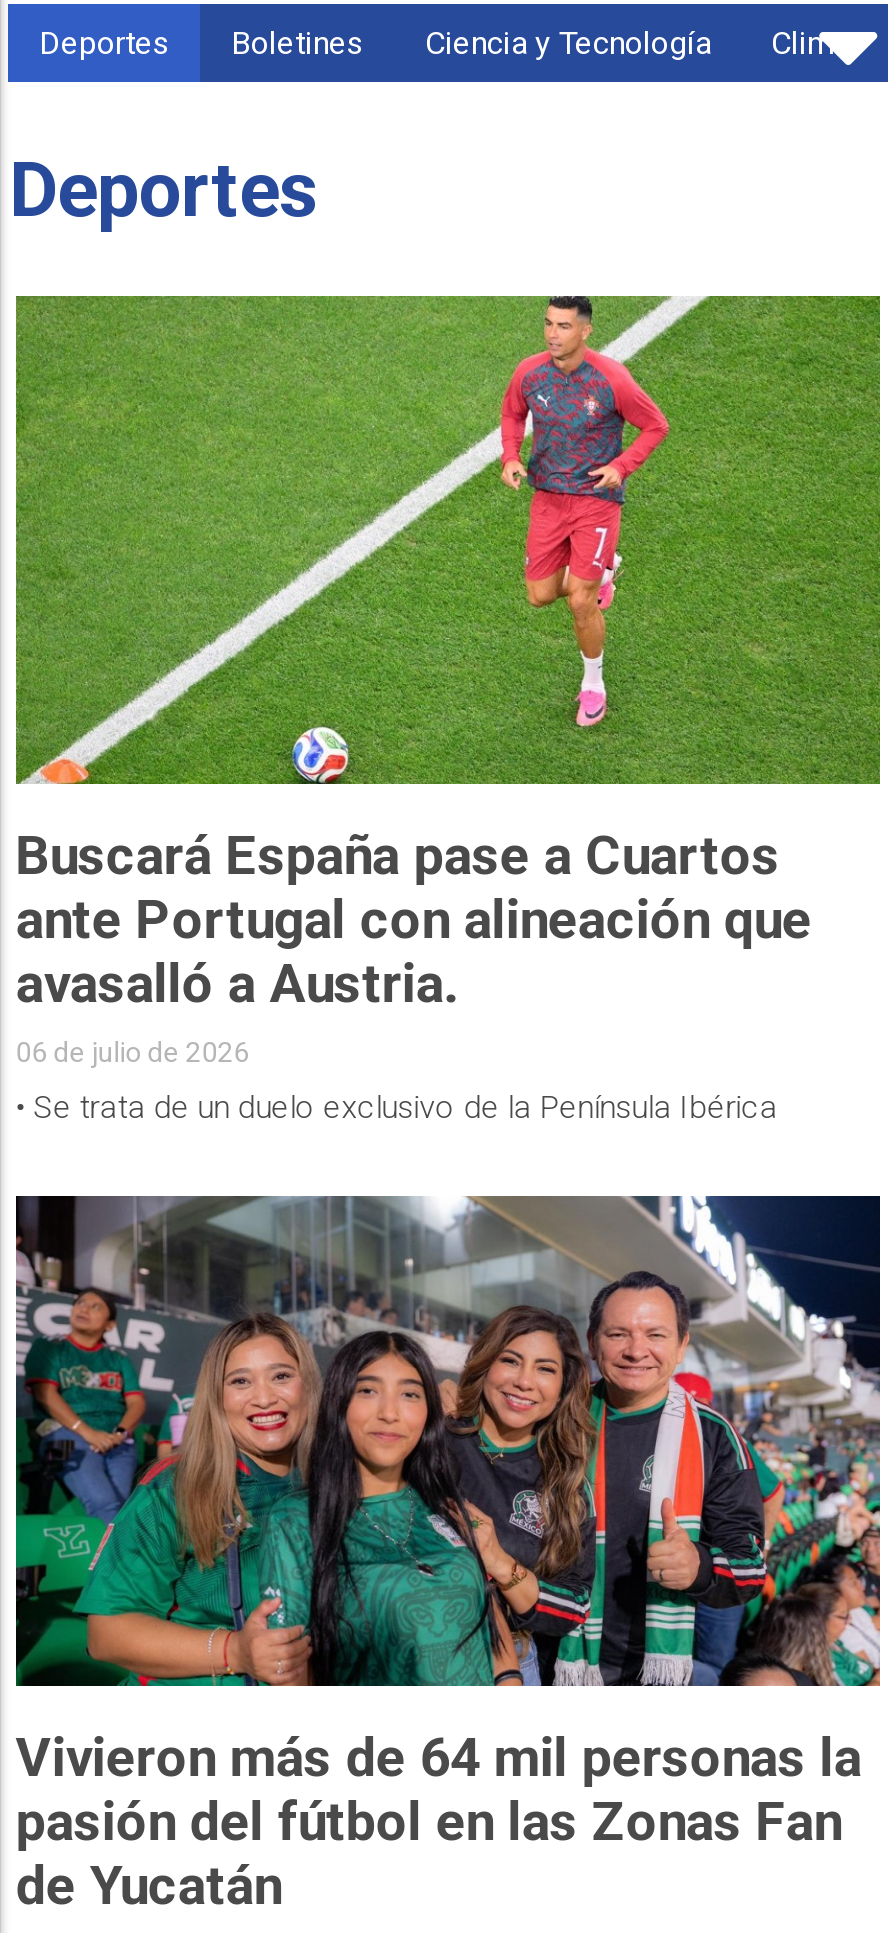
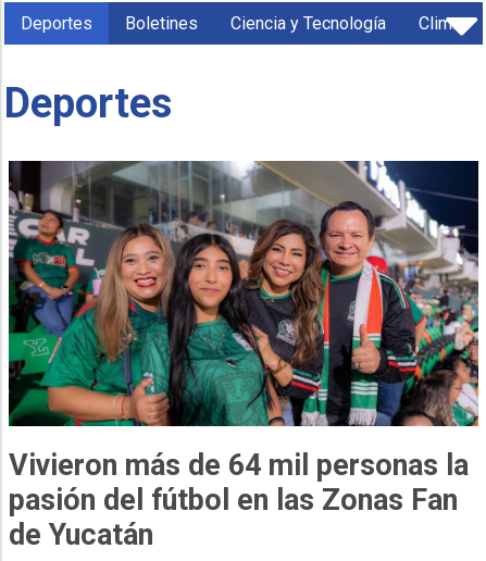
[14,294,882,1127] [image] | Buscará España pase a Cuartos | ante Portugal con alineación que | avasalló a Austria. | 06 de julio de 2026 | • Se trata de un duelo exclusivo de la Península Ibérica -> none

